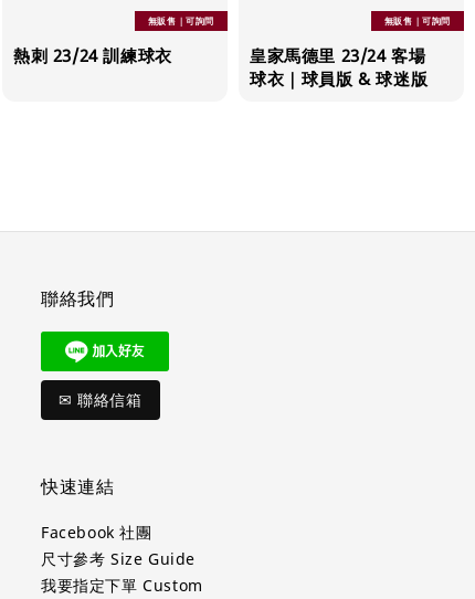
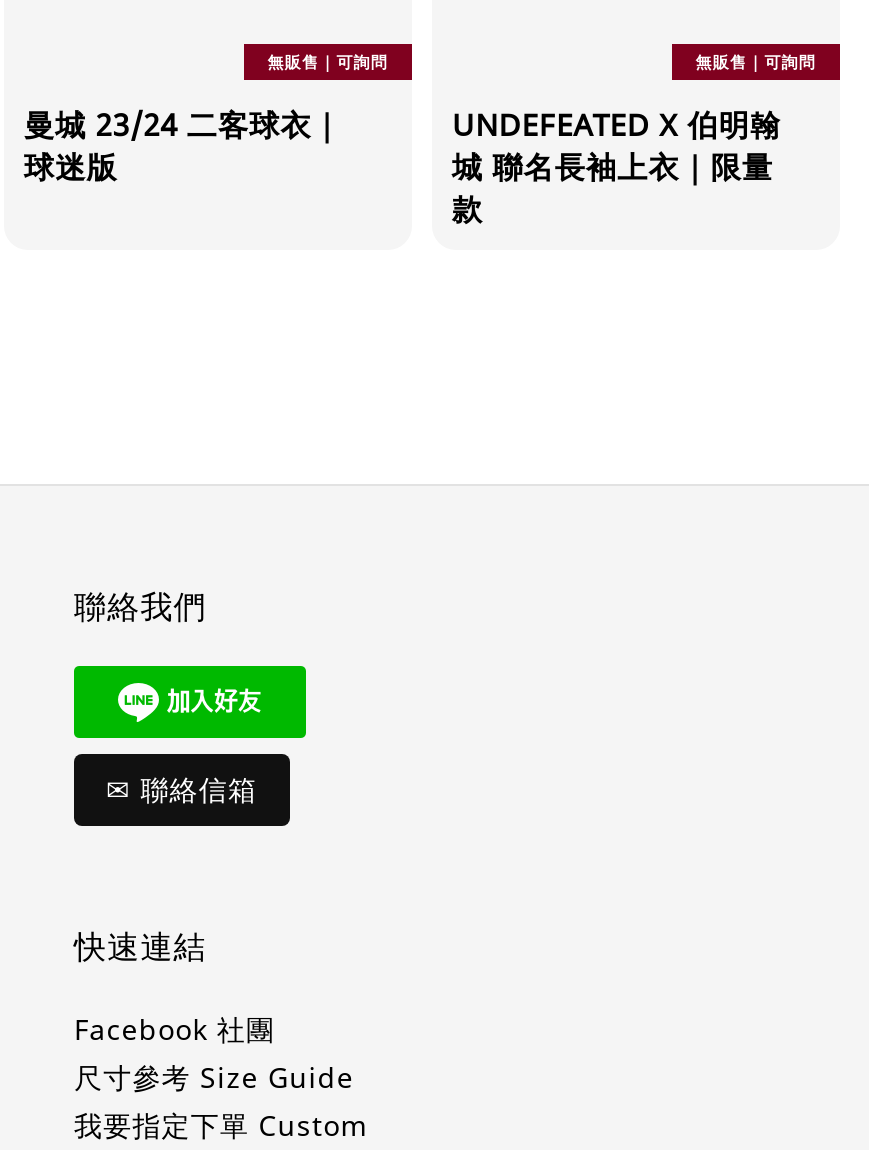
[13,44,172,67] 熱刺 23/24 訓練球衣 -> [24,104,343,186] 曼城 23/24 二客球衣｜ | 球迷版
[250,44,428,90] 皇家馬德里 23/24 客場 | 球衣｜球員版 & 球迷版 -> [452,104,781,228] UNDEFEATED X 伯明翰 | 城 聯名長袖上衣｜限量 | 款

